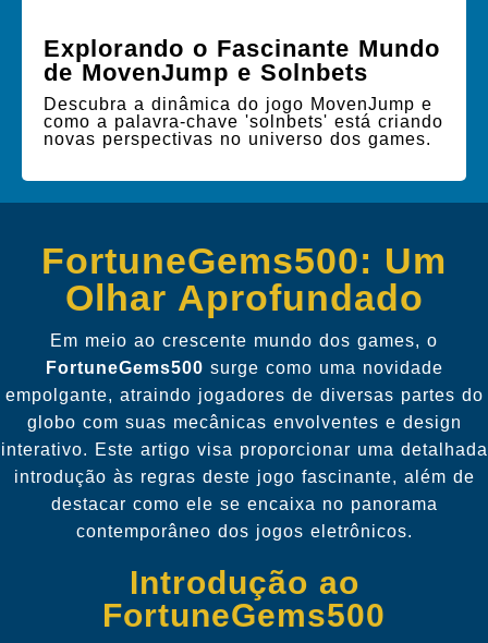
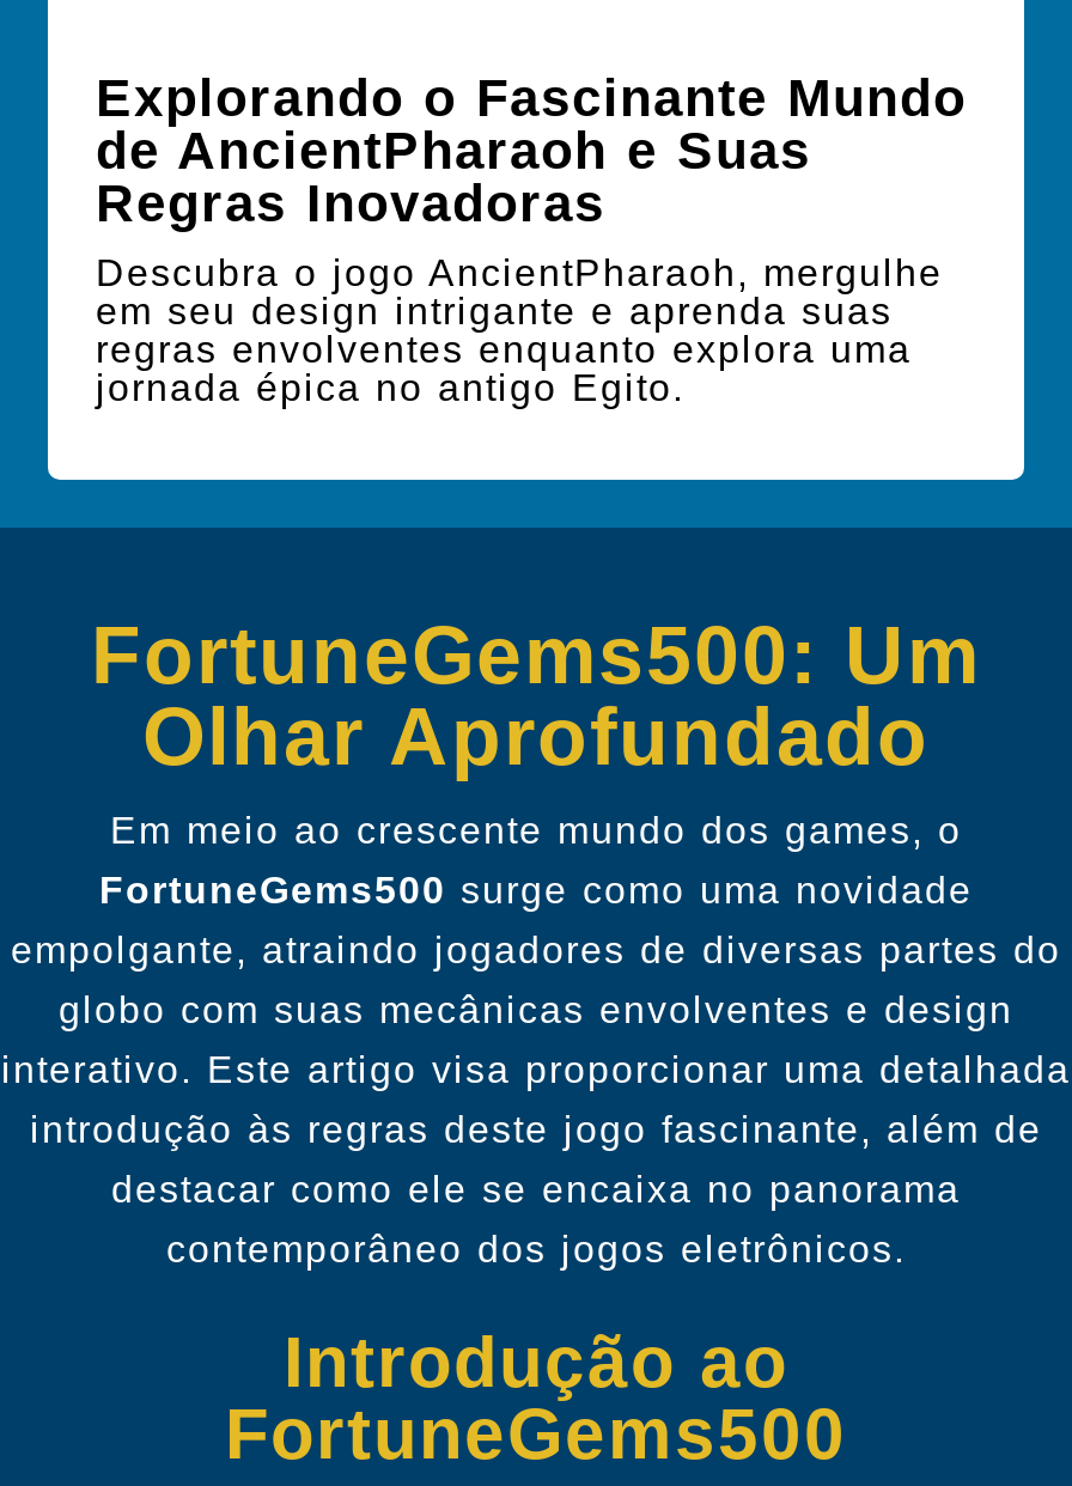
[44,58,443,148] de MovenJump e Solnbets | Descubra a dinâmica do jogo MovenJump e | como a palavra-chave 'solnbets' está criando | novas perspectivas no universo dos games. -> [96,120,943,407] de AncientPharaoh e Suas | Regras Inovadoras | Descubra o jogo AncientPharaoh, mergulhe | em seu design intrigante e aprenda suas | regras envolventes enquanto explora uma | jornada épica no antigo Egito.

